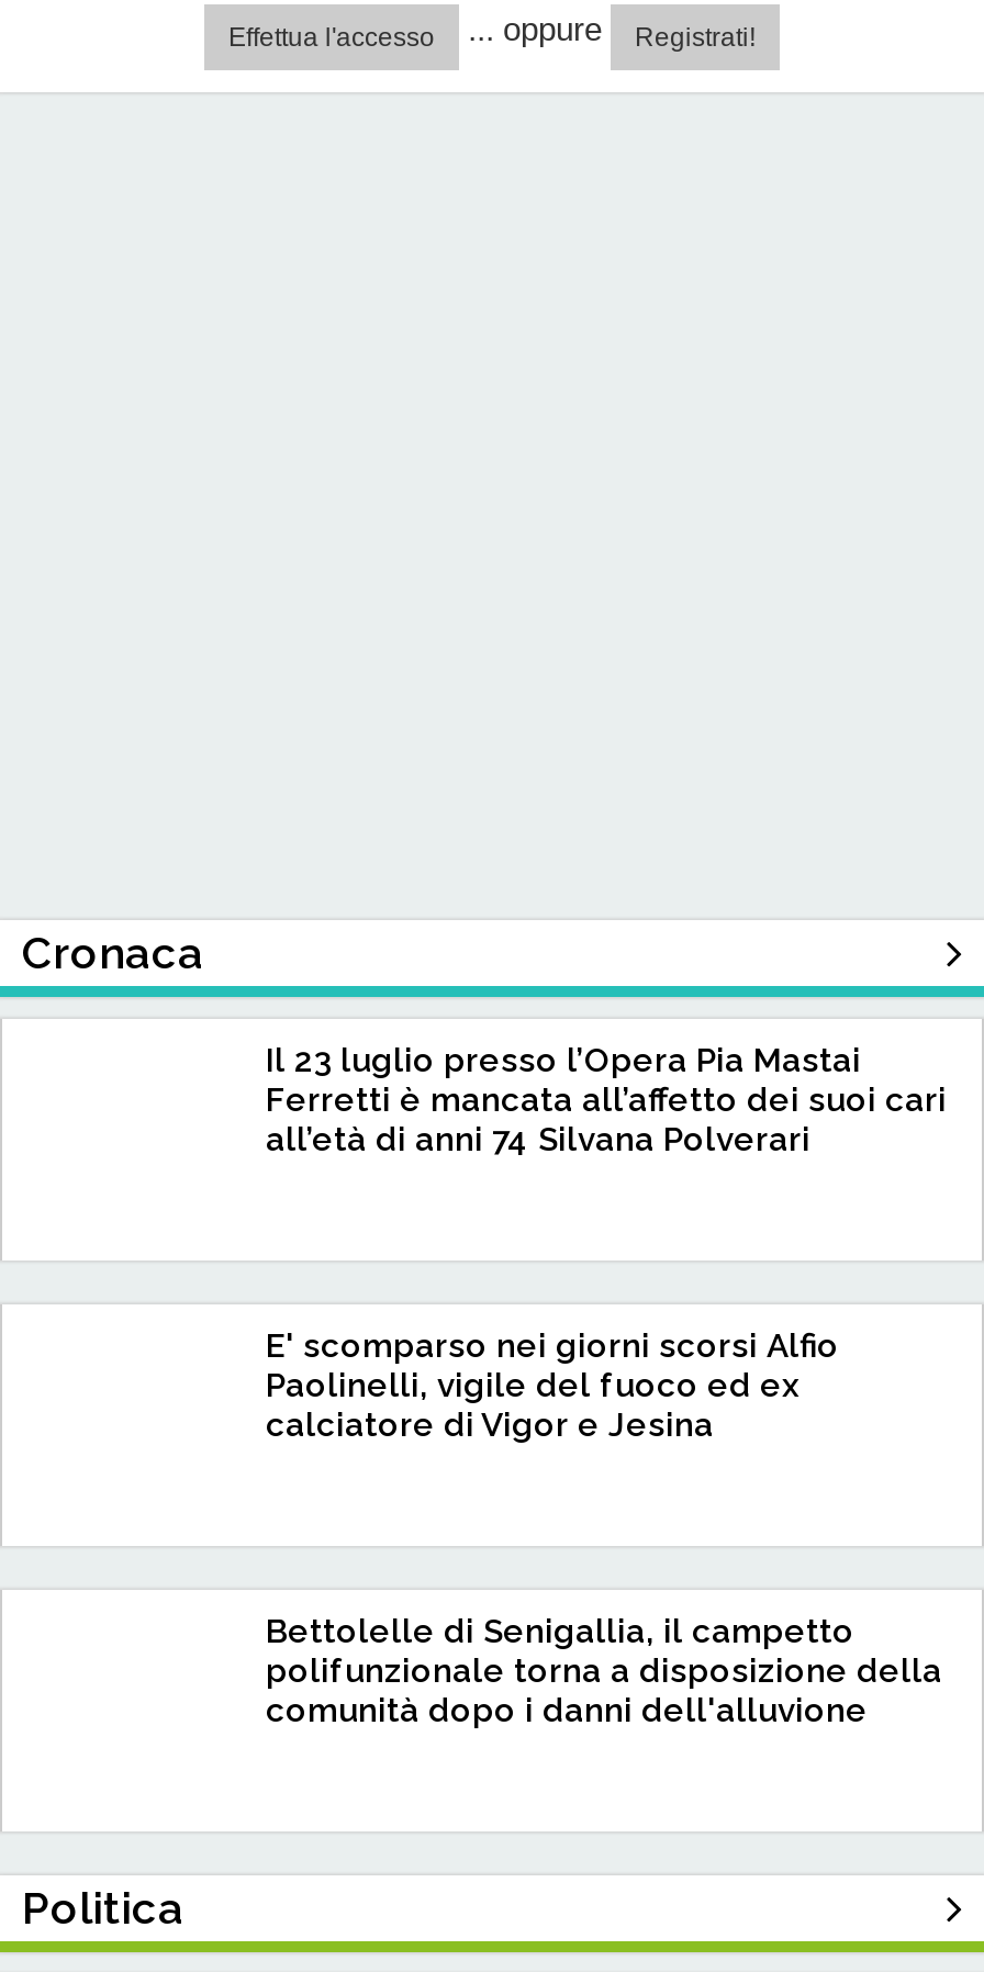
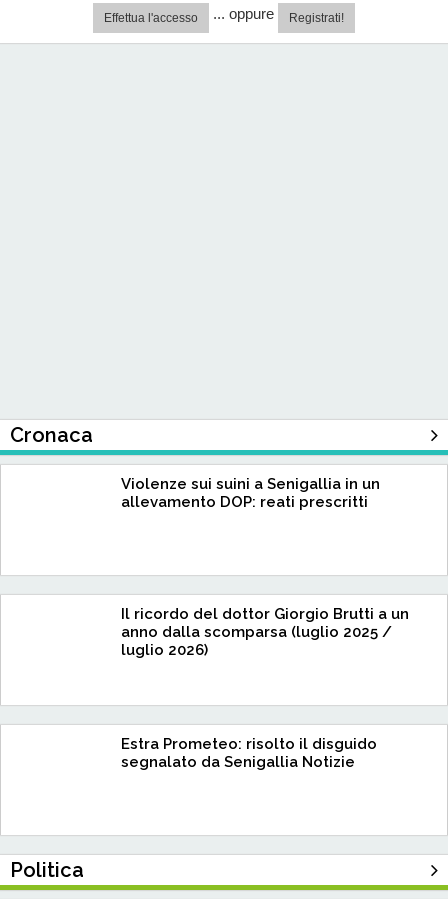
[266,1042,947,1160] Il 23 luglio presso l’Opera Pia Mastai | Ferretti è mancata all’affetto dei suoi cari | all’età di anni 74 Silvana Polverari -> [121,475,380,511] Violenze sui suini a Senigallia in un | allevamento DOP: reati prescritti
[266,1327,839,1446] E' scomparso nei giorni scorsi Alfio | Paolinelli, vigile del fuoco ed ex | calciatore di Vigor e Jesina -> [121,605,409,659] Il ricordo del dottor Giorgio Brutti a un | anno dalla scomparsa (luglio 2025 / | luglio 2026)
[266,1613,942,1731] Bettolelle di Senigallia, il campetto | polifunzionale torna a disposizione della | comunità dopo i danni dell'alluvione -> [121,735,377,771] Estra Prometeo: risolto il disguido | segnalato da Senigallia Notizie

